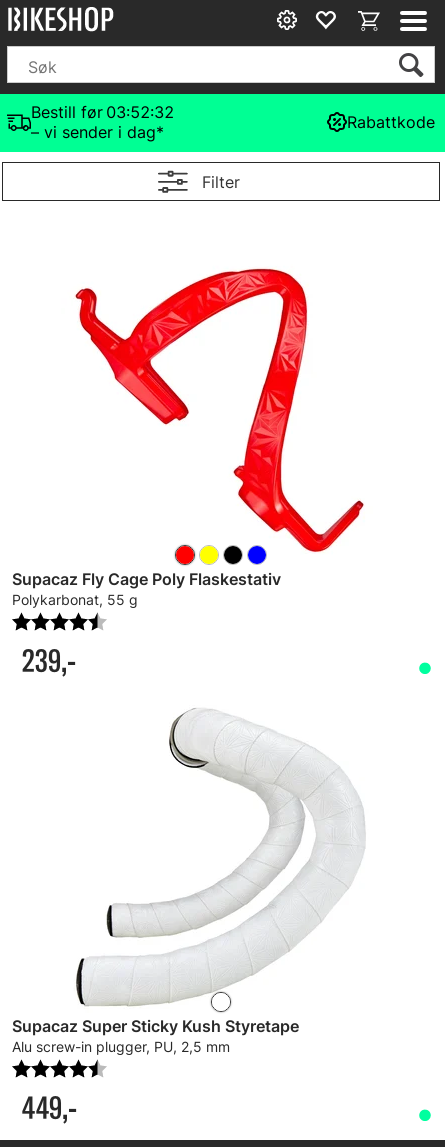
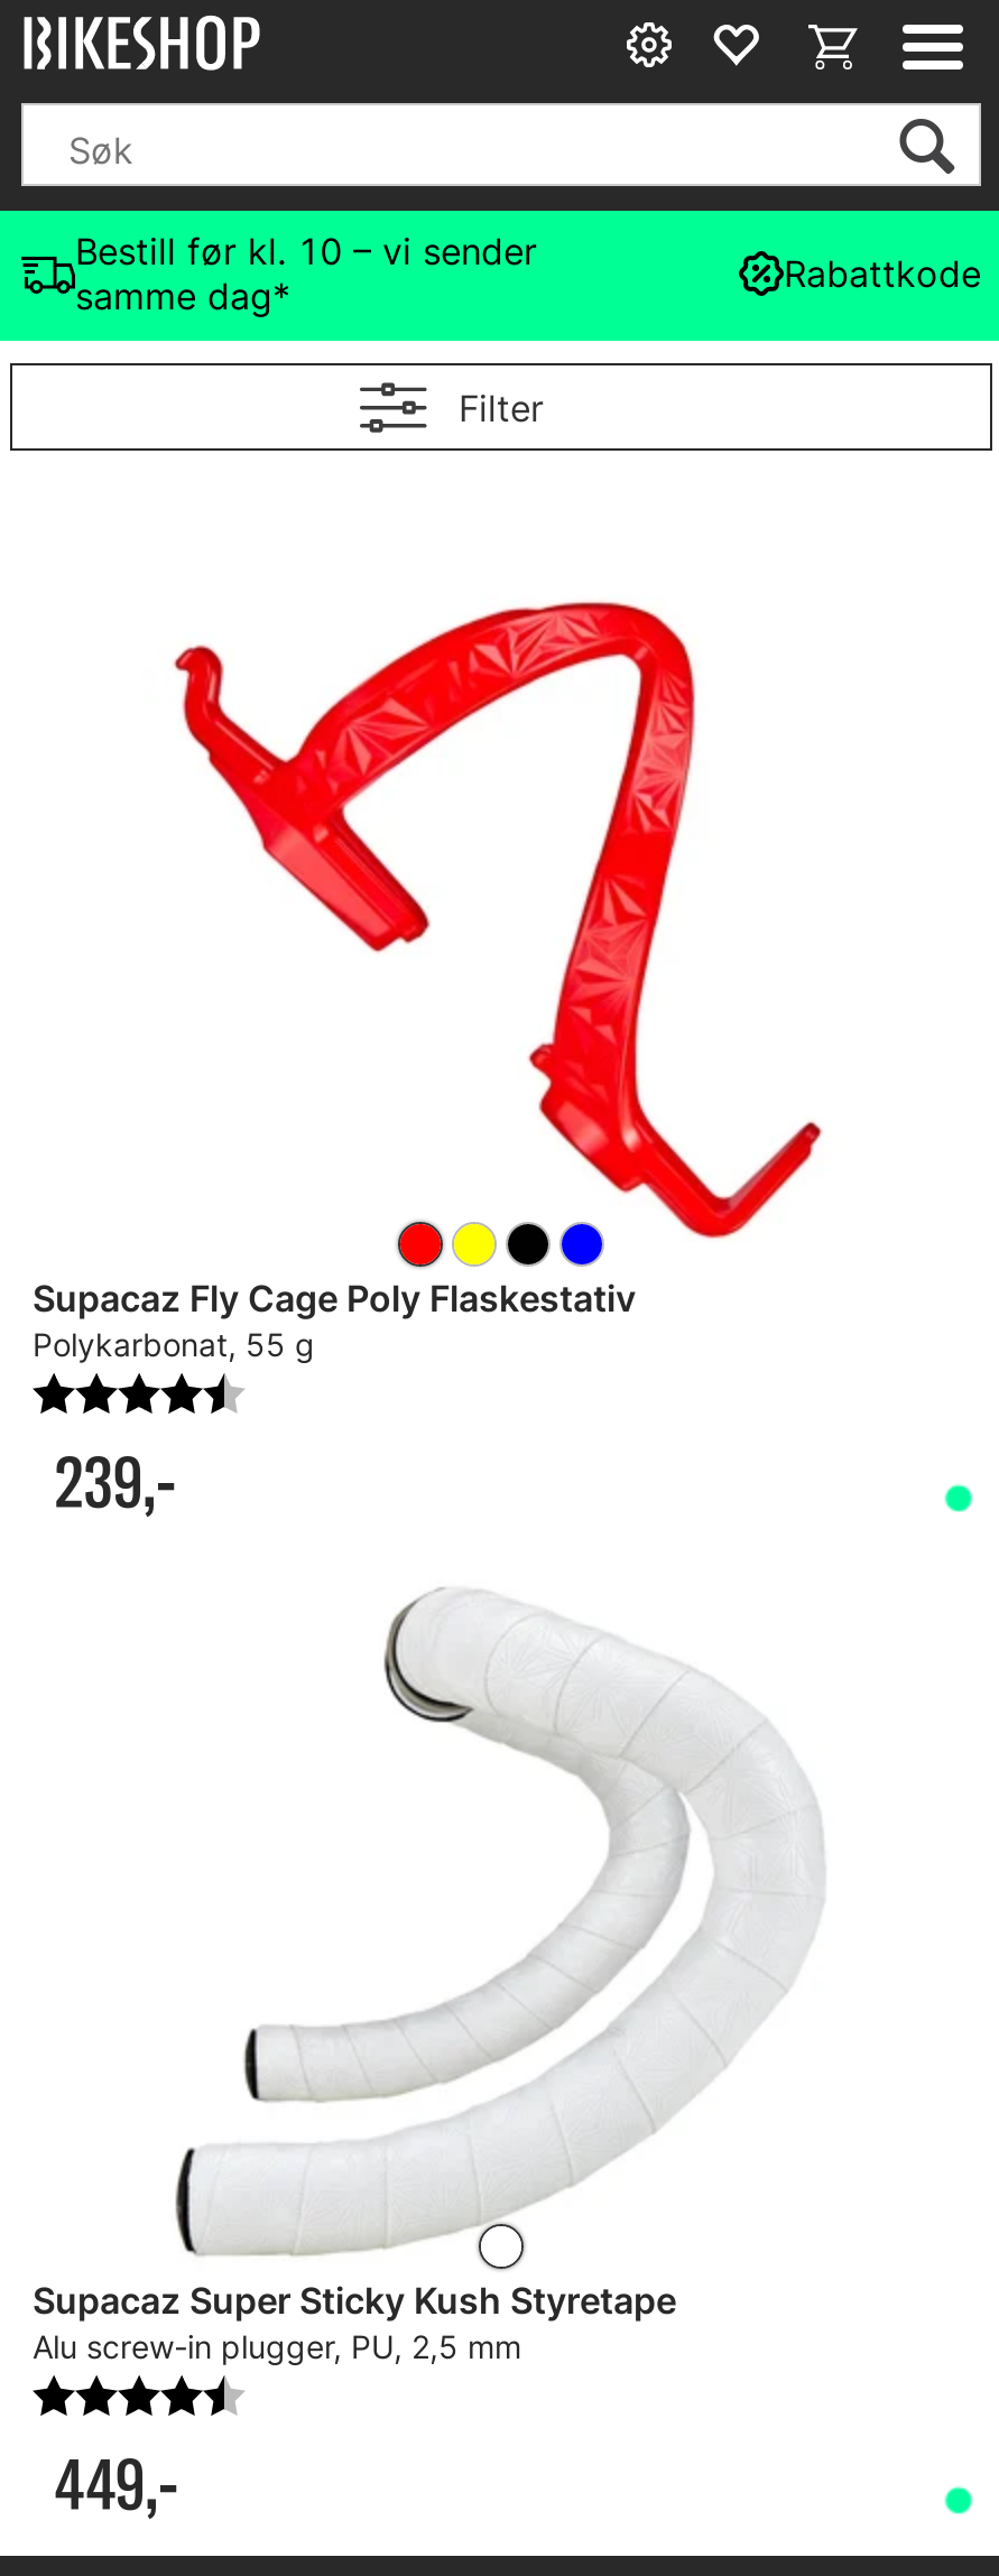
[31,102,174,142] Bestill før 03:52:32 | – vi sender i dag* -> [75,229,537,318] Bestill før kl. 10 – vi sender | samme dag*

